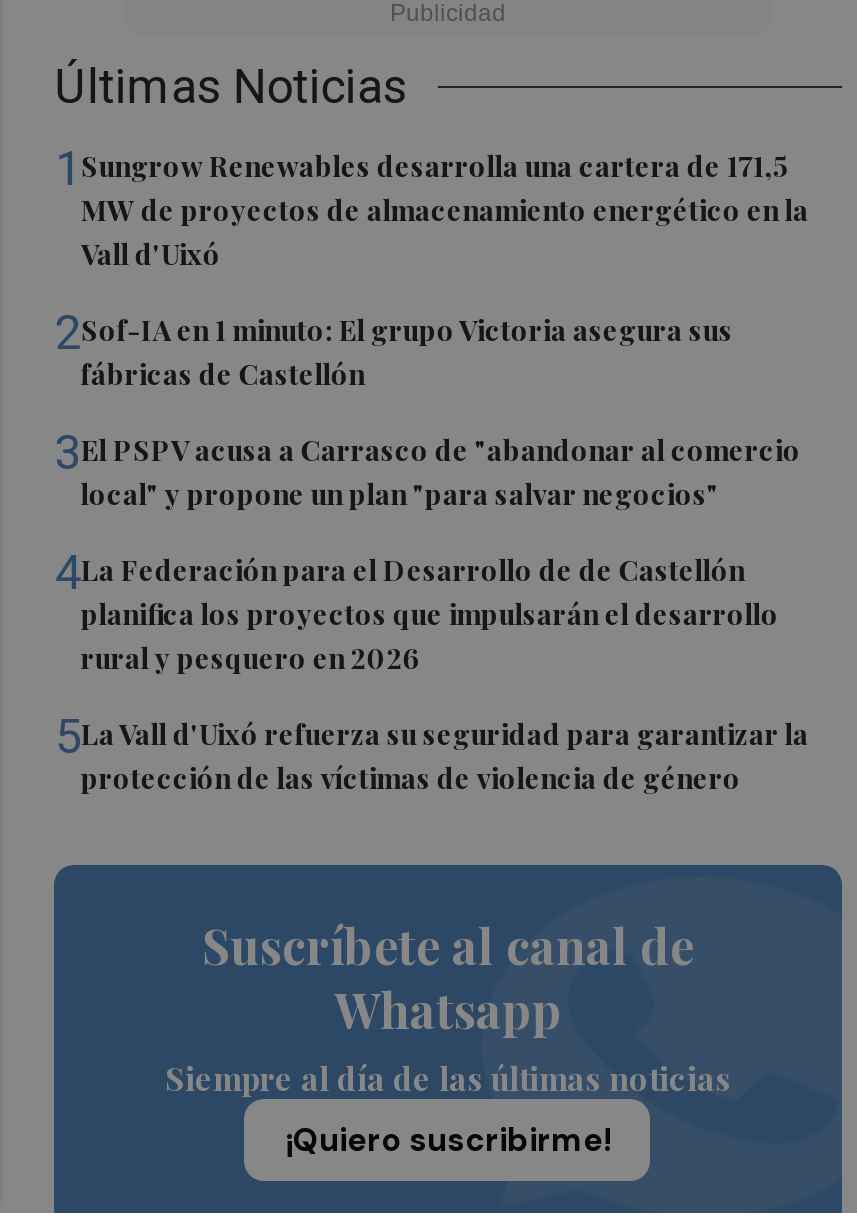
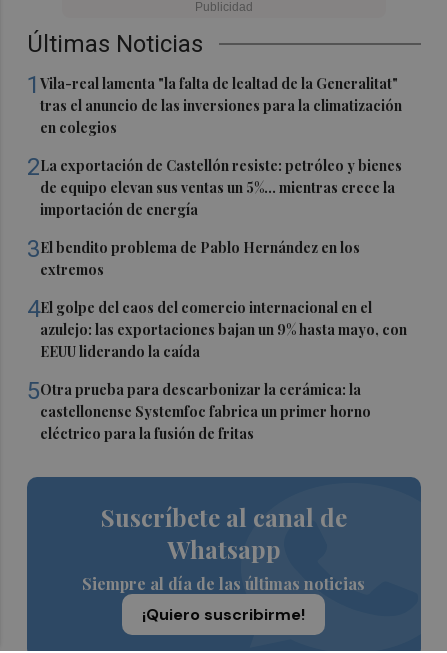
[55,140,809,272] 1 Sungrow Renewables desarrolla una cartera de 171,5 | MW de proyectos de almacenamiento energético en la | Vall d'Uixó -> [27,71,402,137] 1 Vila-real lamenta "la falta de lealtad de la Generalitat" | tras el anuncio de las inversiones para la climatización | en colegios
[55,304,733,392] 2Sof-IA en 1 minuto: El grupo Victoria asegura sus | fábricas de Castellón -> [27,153,402,219] 2La exportación de Castellón resiste: petróleo y bienes | de equipo elevan sus ventas un 5%... mientras crece la | importación de energía
[55,424,801,512] 3El PSPV acusa a Carrasco de "abandonar al comercio | local" y propone un plan "para salvar negocios" -> [27,235,360,279] 3El bendito problema de Pablo Hernández en los | extremos
[55,544,779,676] 4La Federación para el Desarrollo de de Castellón | planifica los proyectos que impulsarán el desarrollo | rural y pesquero en 2026 -> [27,295,407,361] 4El golpe del caos del comercio internacional en el | azulejo: las exportaciones bajan un 9% hasta mayo, con | EEUU liderando la caída
[55,708,809,796] 5La Vall d'Uixó refuerza su seguridad para garantizar la | protección de las víctimas de violencia de género -> [27,377,371,443] 5Otra prueba para descarbonizar la cerámica: la | castellonense Systemfoc fabrica un primer horno | eléctrico para la fusión de fritas

